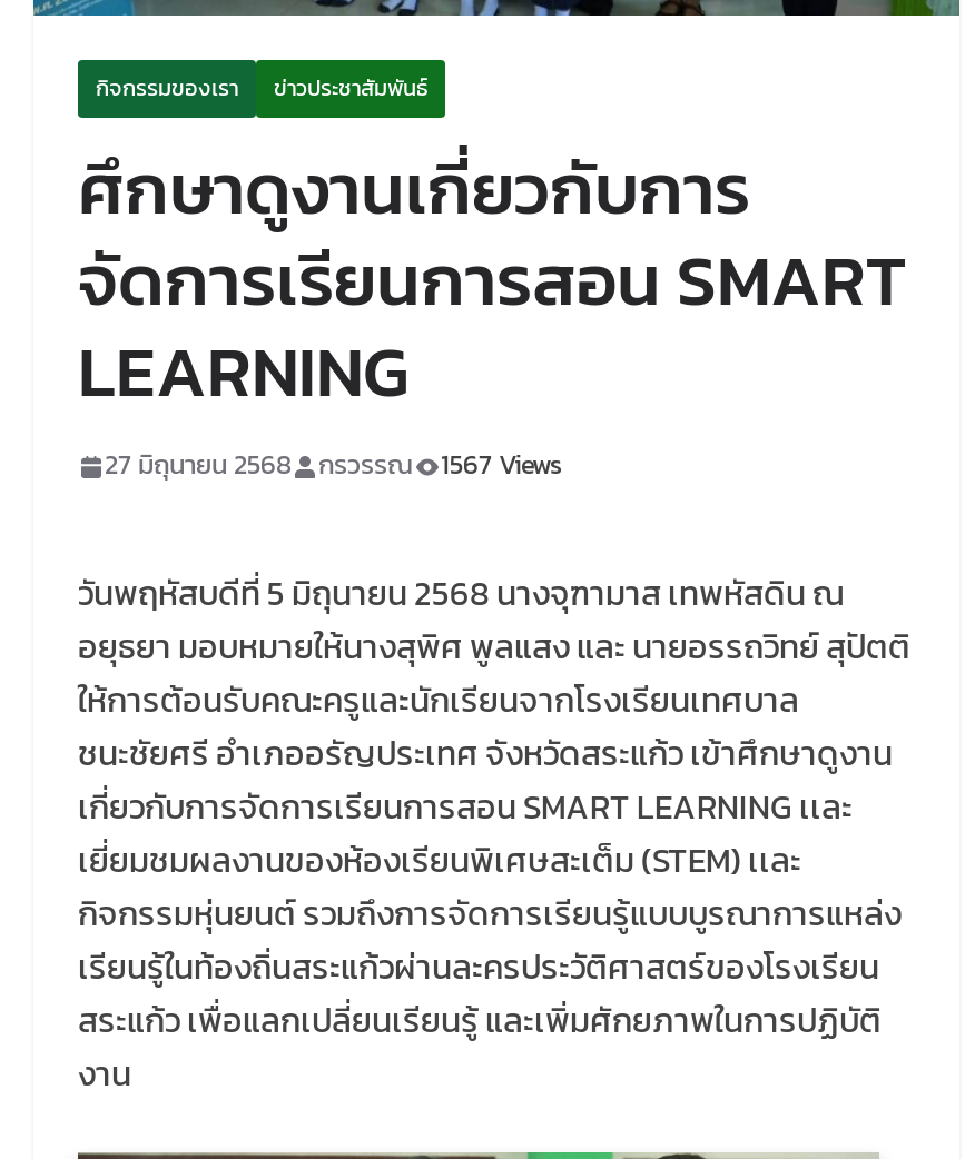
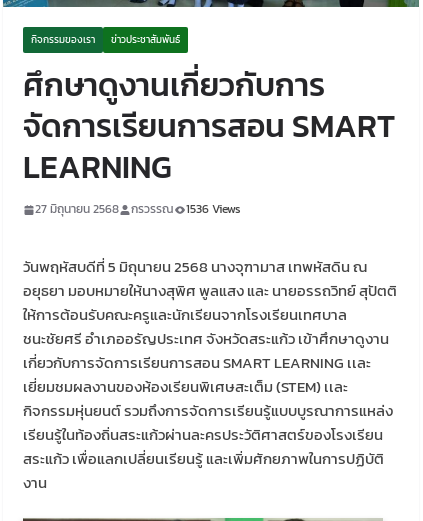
[105,446,563,486] 27 มิถุนายน 2568 กรวรรณ 1567 Views -> [35,200,241,218] 27 มิถุนายน 2568 กรวรรณ 1536 Views

